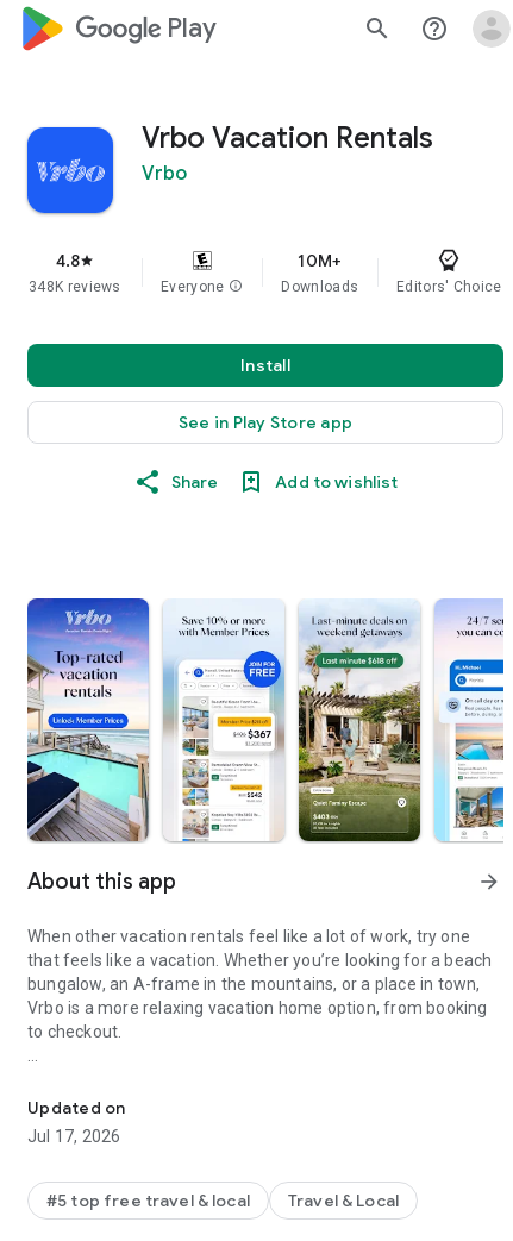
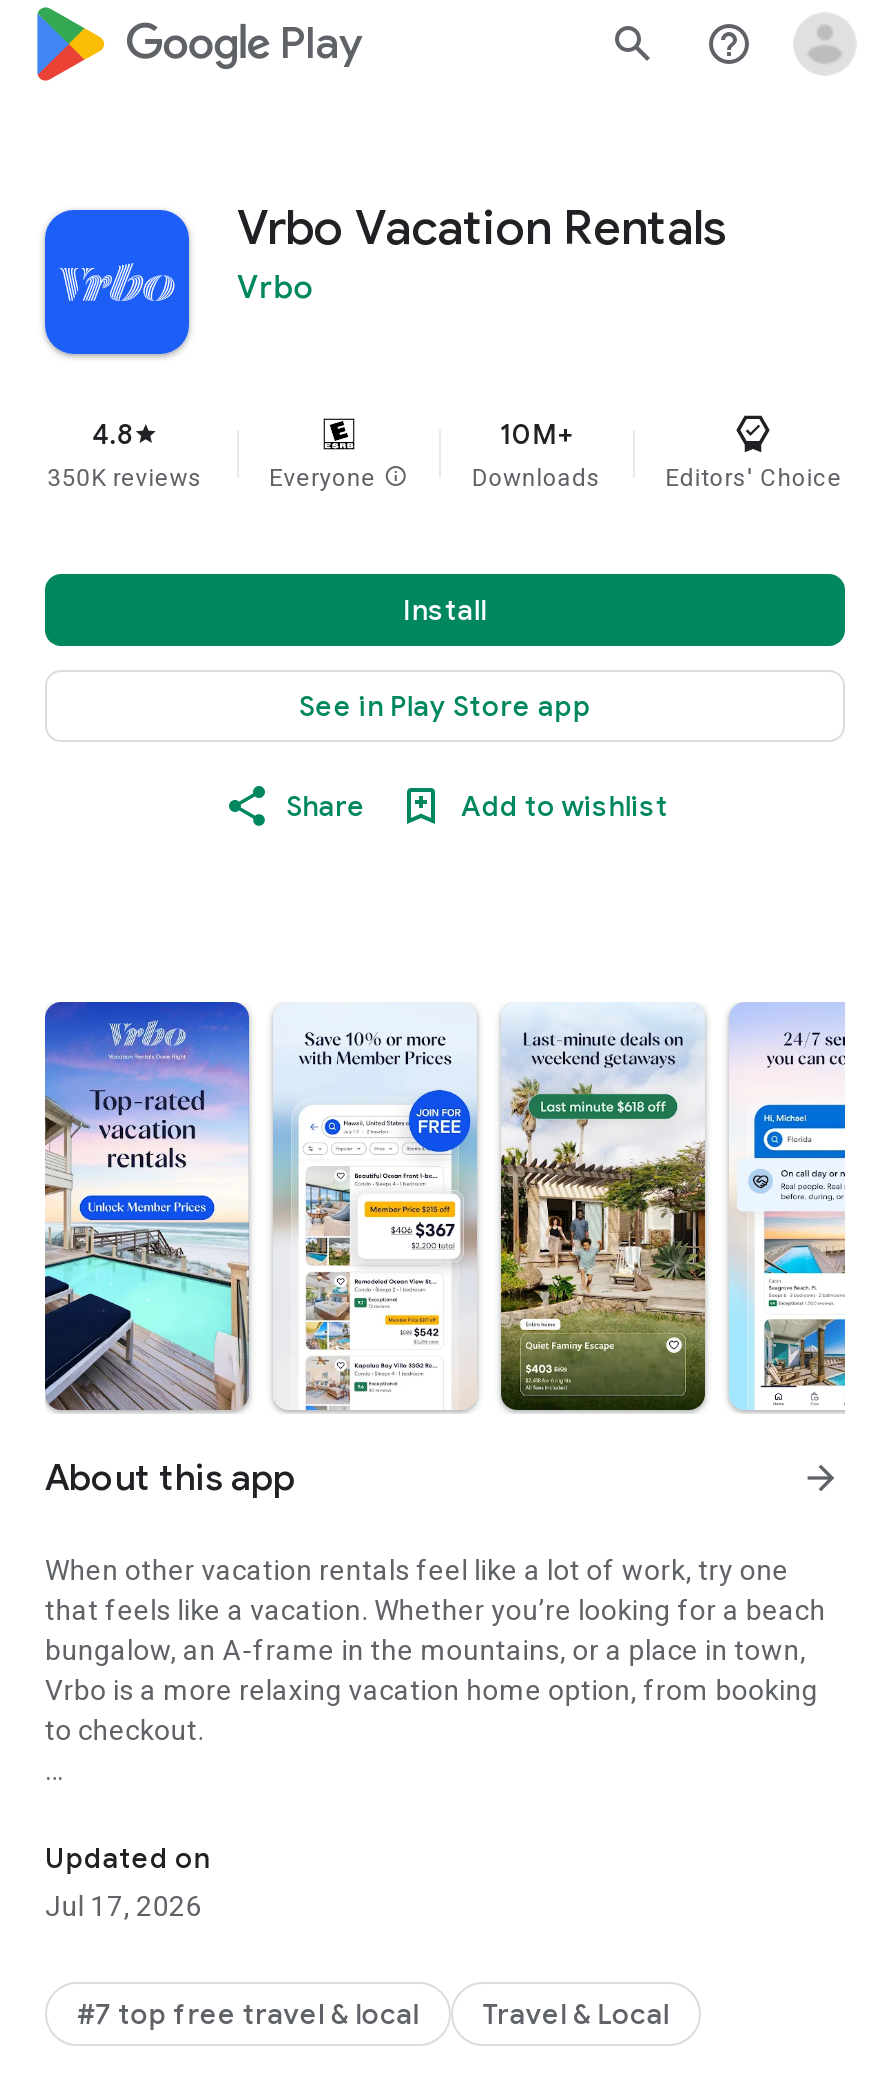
[29,278,121,295] 348K reviews -> [47,464,203,492] 350K reviews
[46,1190,250,1211] #5 top free travel & local -> [77,1996,419,2032] #7 top free travel & local

